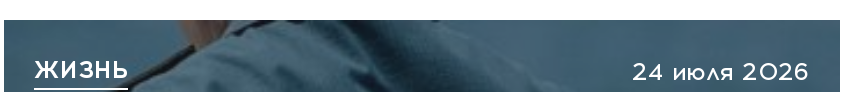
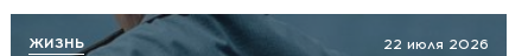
[632,57,810,85] 24 июля 2026 -> [383,36,489,52] 22 июля 2026

